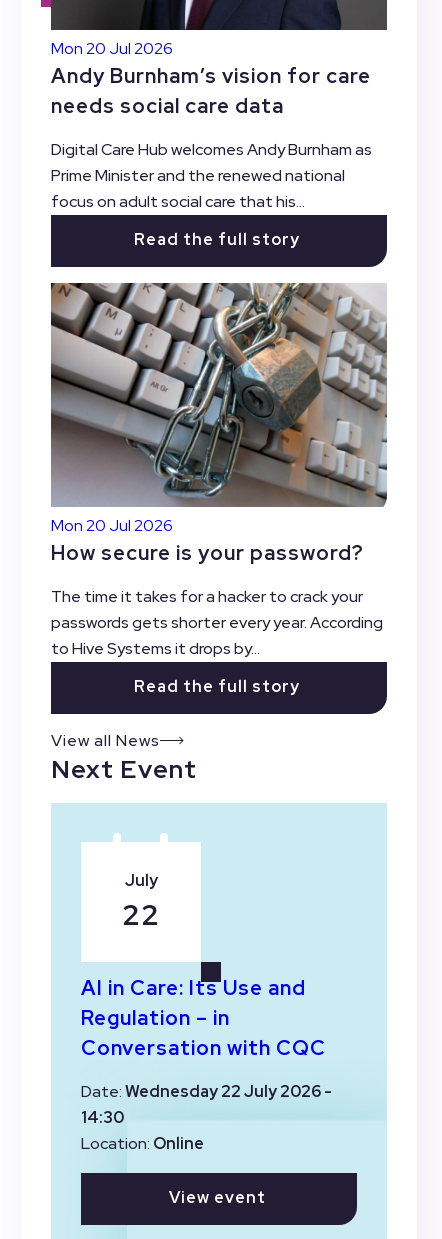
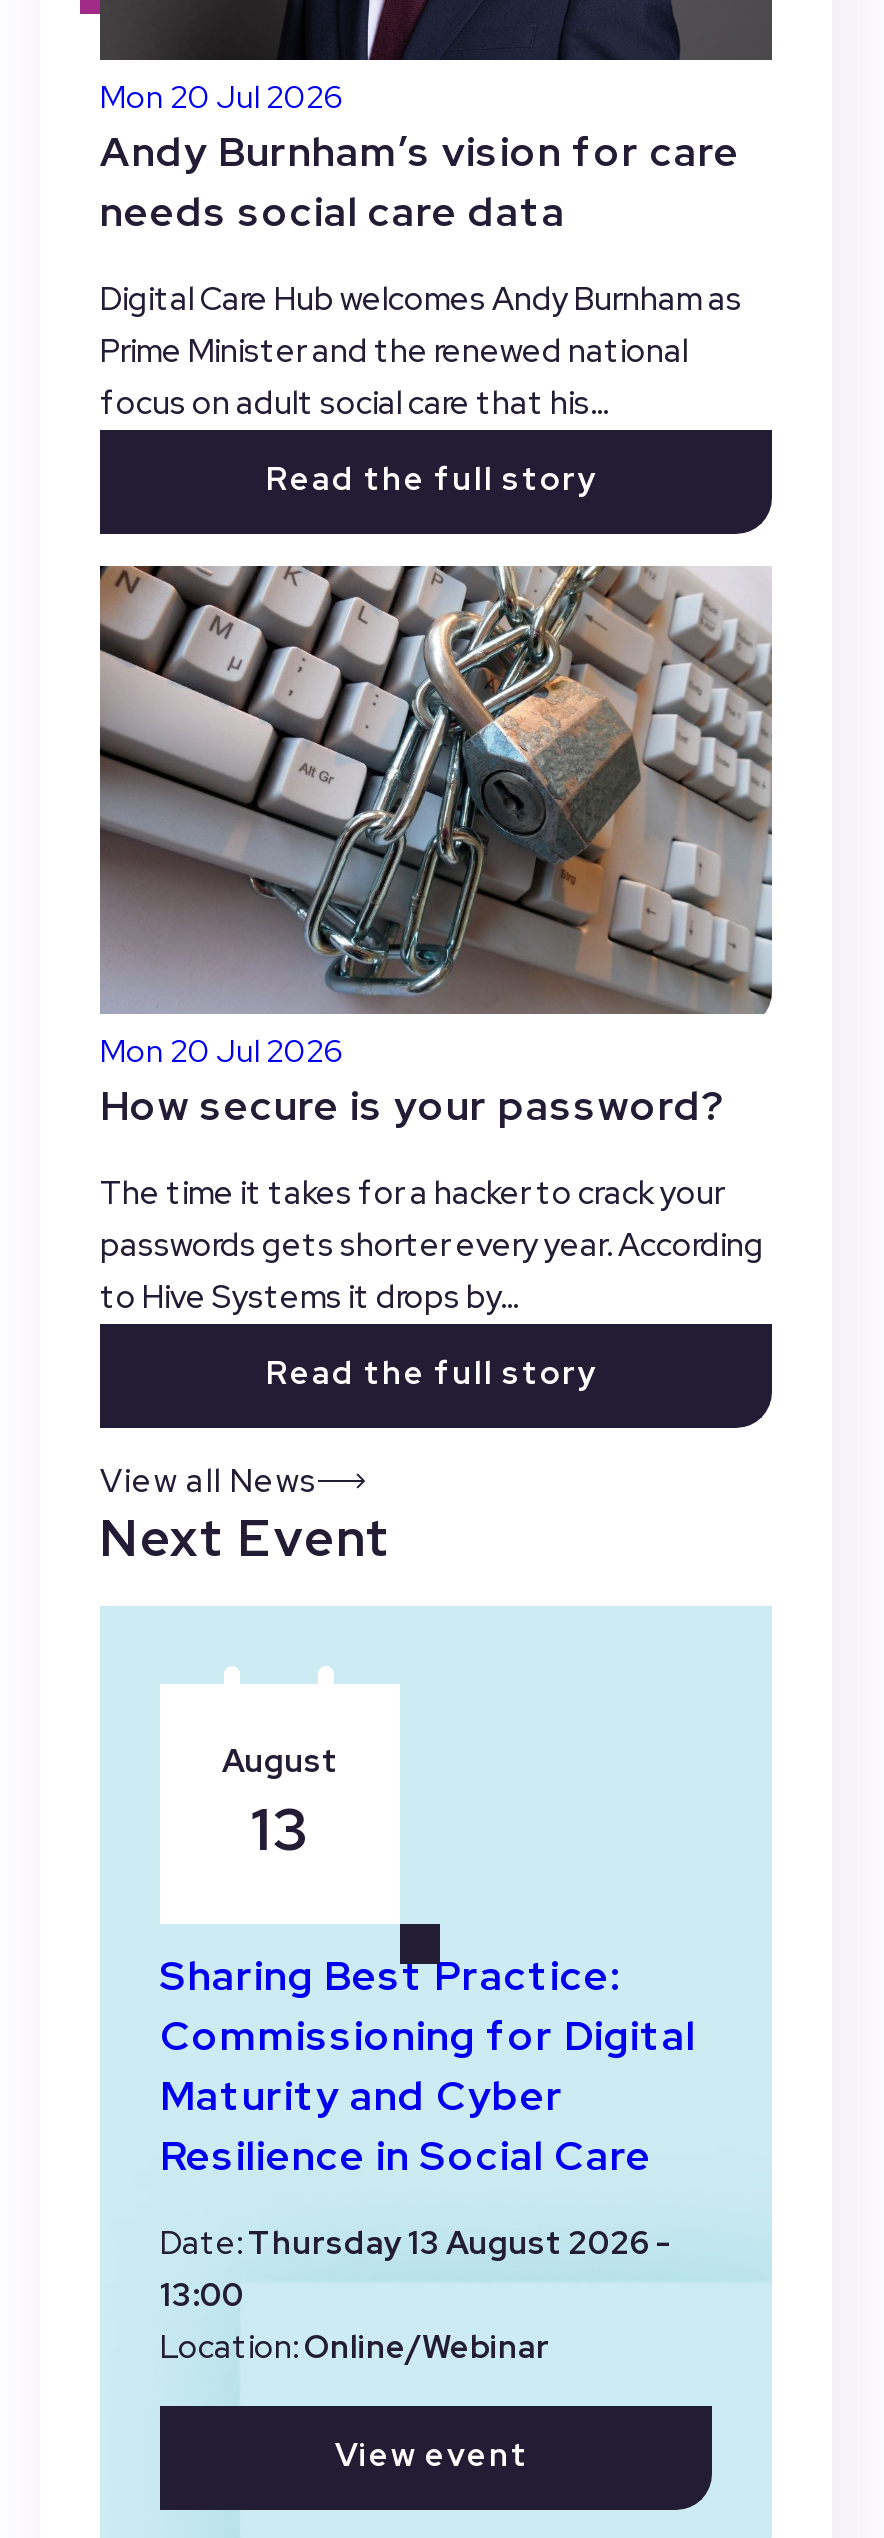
[122,870,160,934] July | 22 -> [222,1741,338,1869] August | 13
[81,974,326,1061] AI in Care: Its Use and | Regulation – in | Conversation with CQC -> [160,1949,696,2183] Sharing Best Practice: | Commissioning for Digital | Maturity and Cyber | Resilience in Social Care
[81,1081,332,1154] Date:Wednesday 22 July 2026 - | 14:30 | Location:Online -> [160,2223,672,2369] Date:Thursday 13 August 2026 - | 13:00 | Location:Online/Webinar

